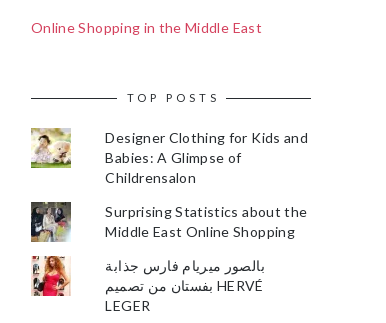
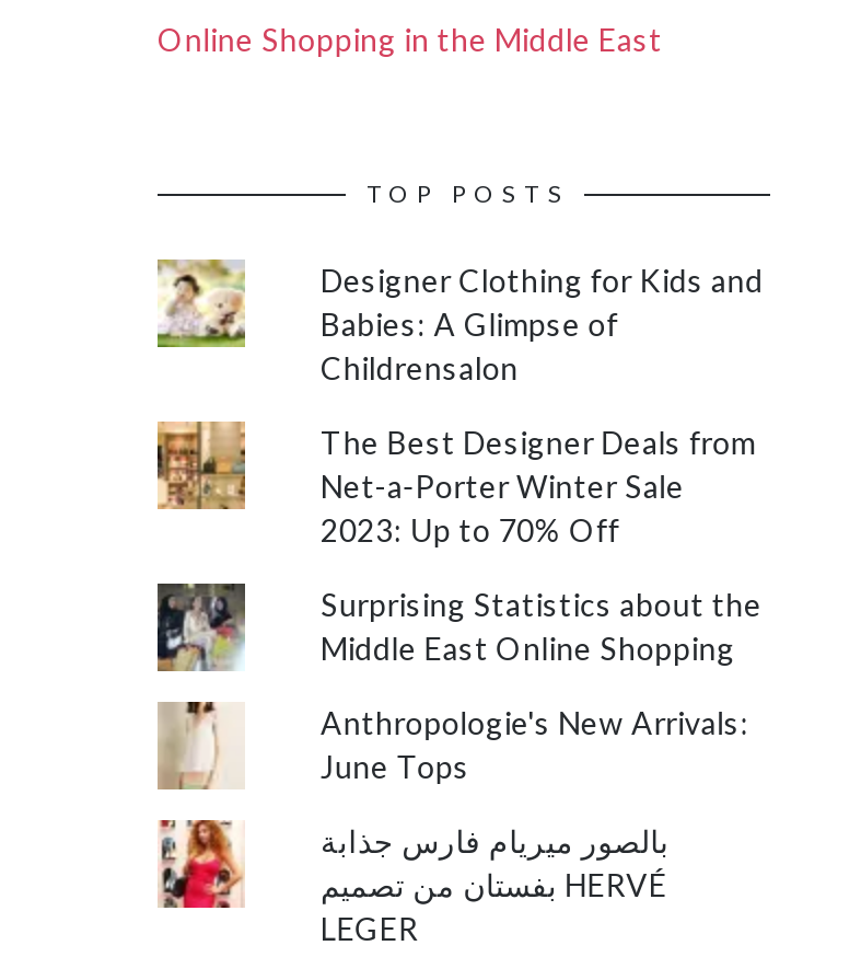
none -> [155,419,756,549] [image] | The Best Designer Deals from | Net-a-Porter Winter Sale | 2023: Up to 70% Off
none -> [158,700,750,789] [image] | Anthropologie's New Arrivals: | June Tops

